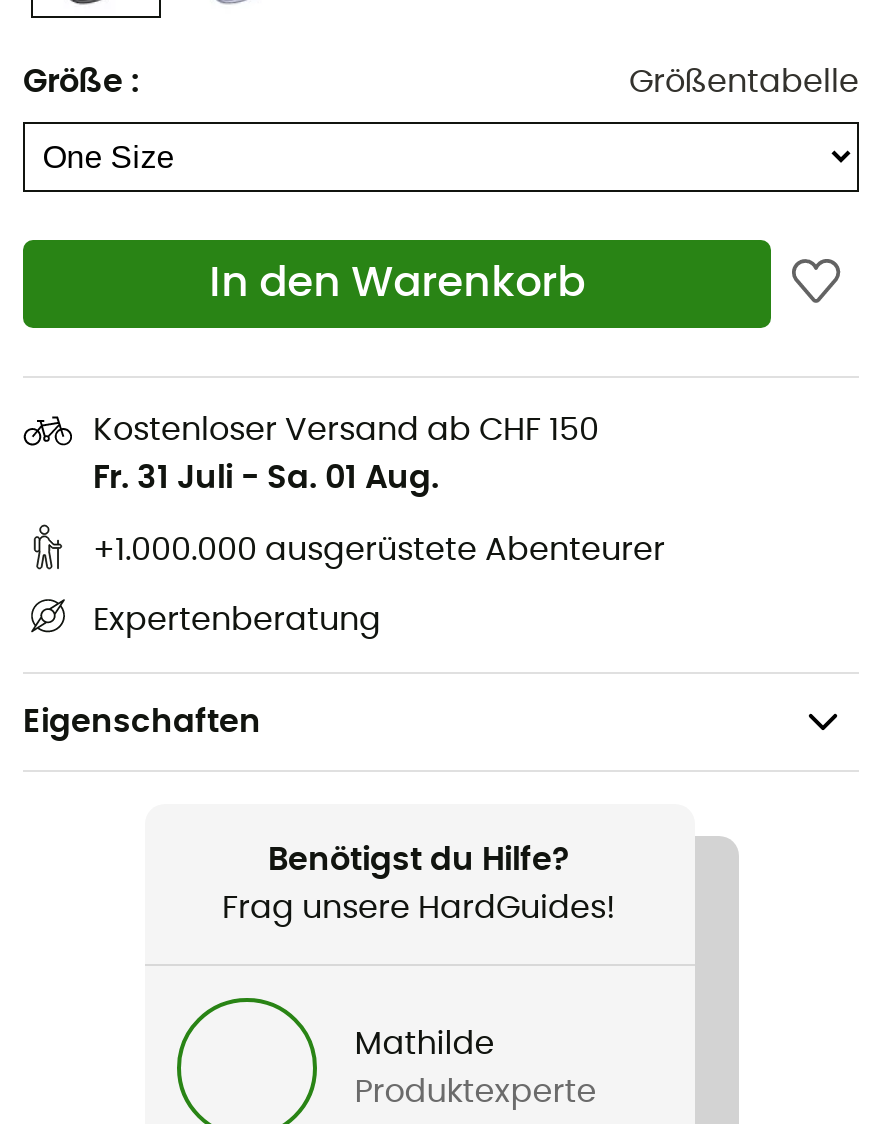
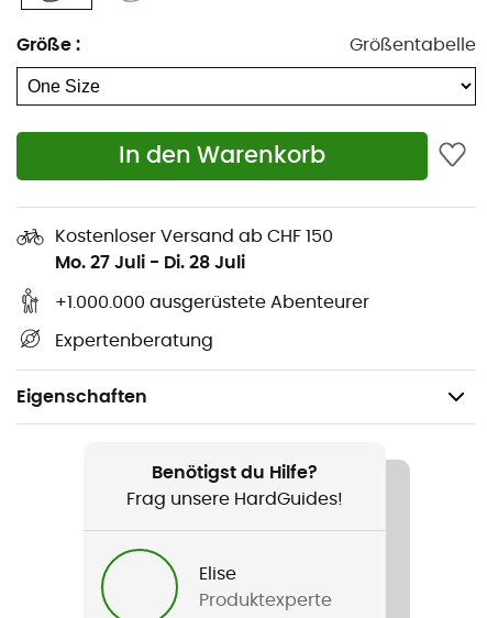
[93,462,439,494] Fr. 31 Juli - Sa. 01 Aug. -> [55,254,245,272] Mo. 27 Juli - Di. 28 Juli
[354,1028,494,1060] Mathilde -> [199,565,236,583] Elise

